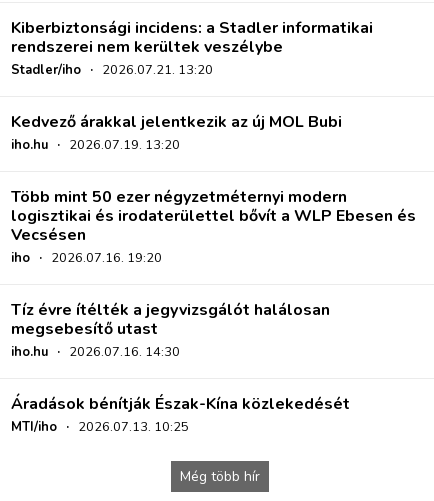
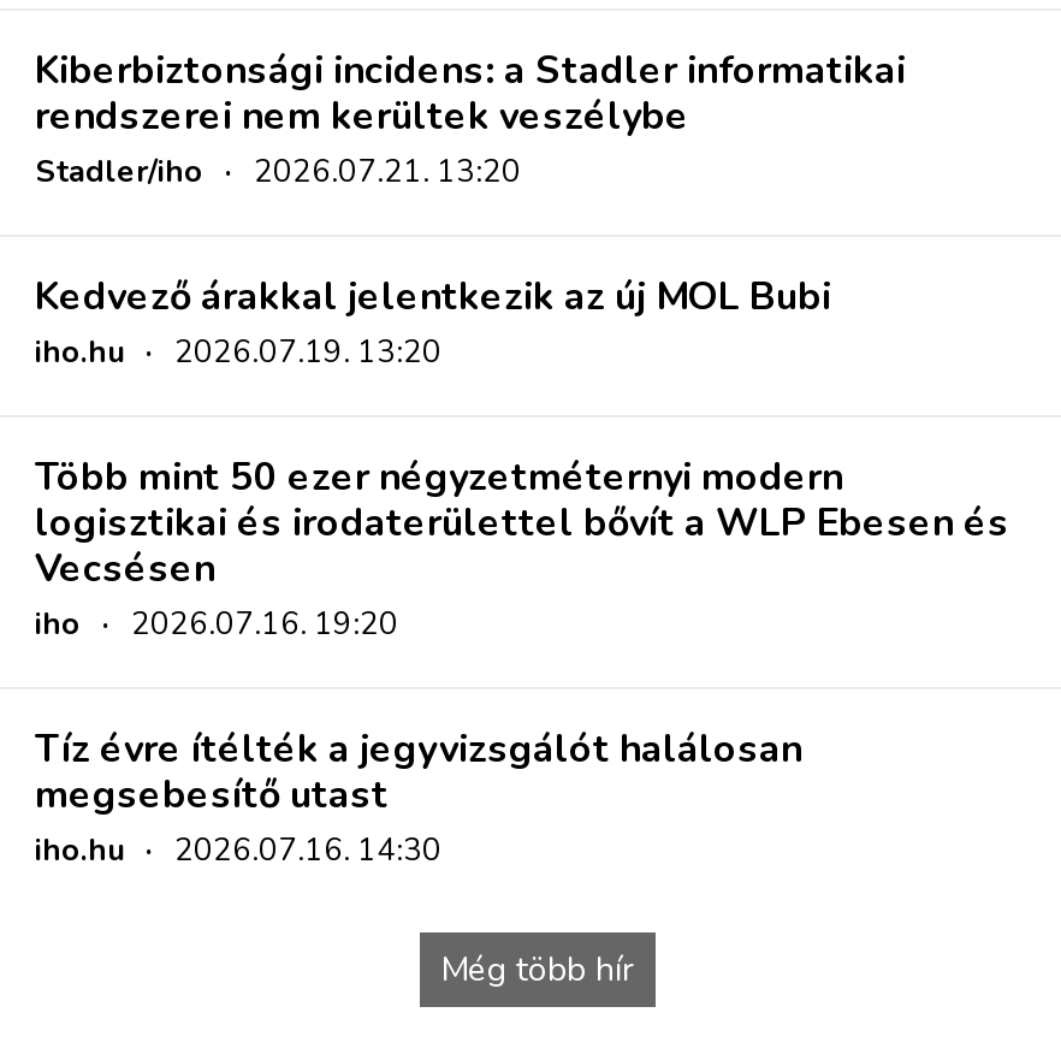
[11,393,350,436] Áradások bénítják Észak-Kína közlekedését | MTI/iho · 2026.07.13. 10:25 -> none

